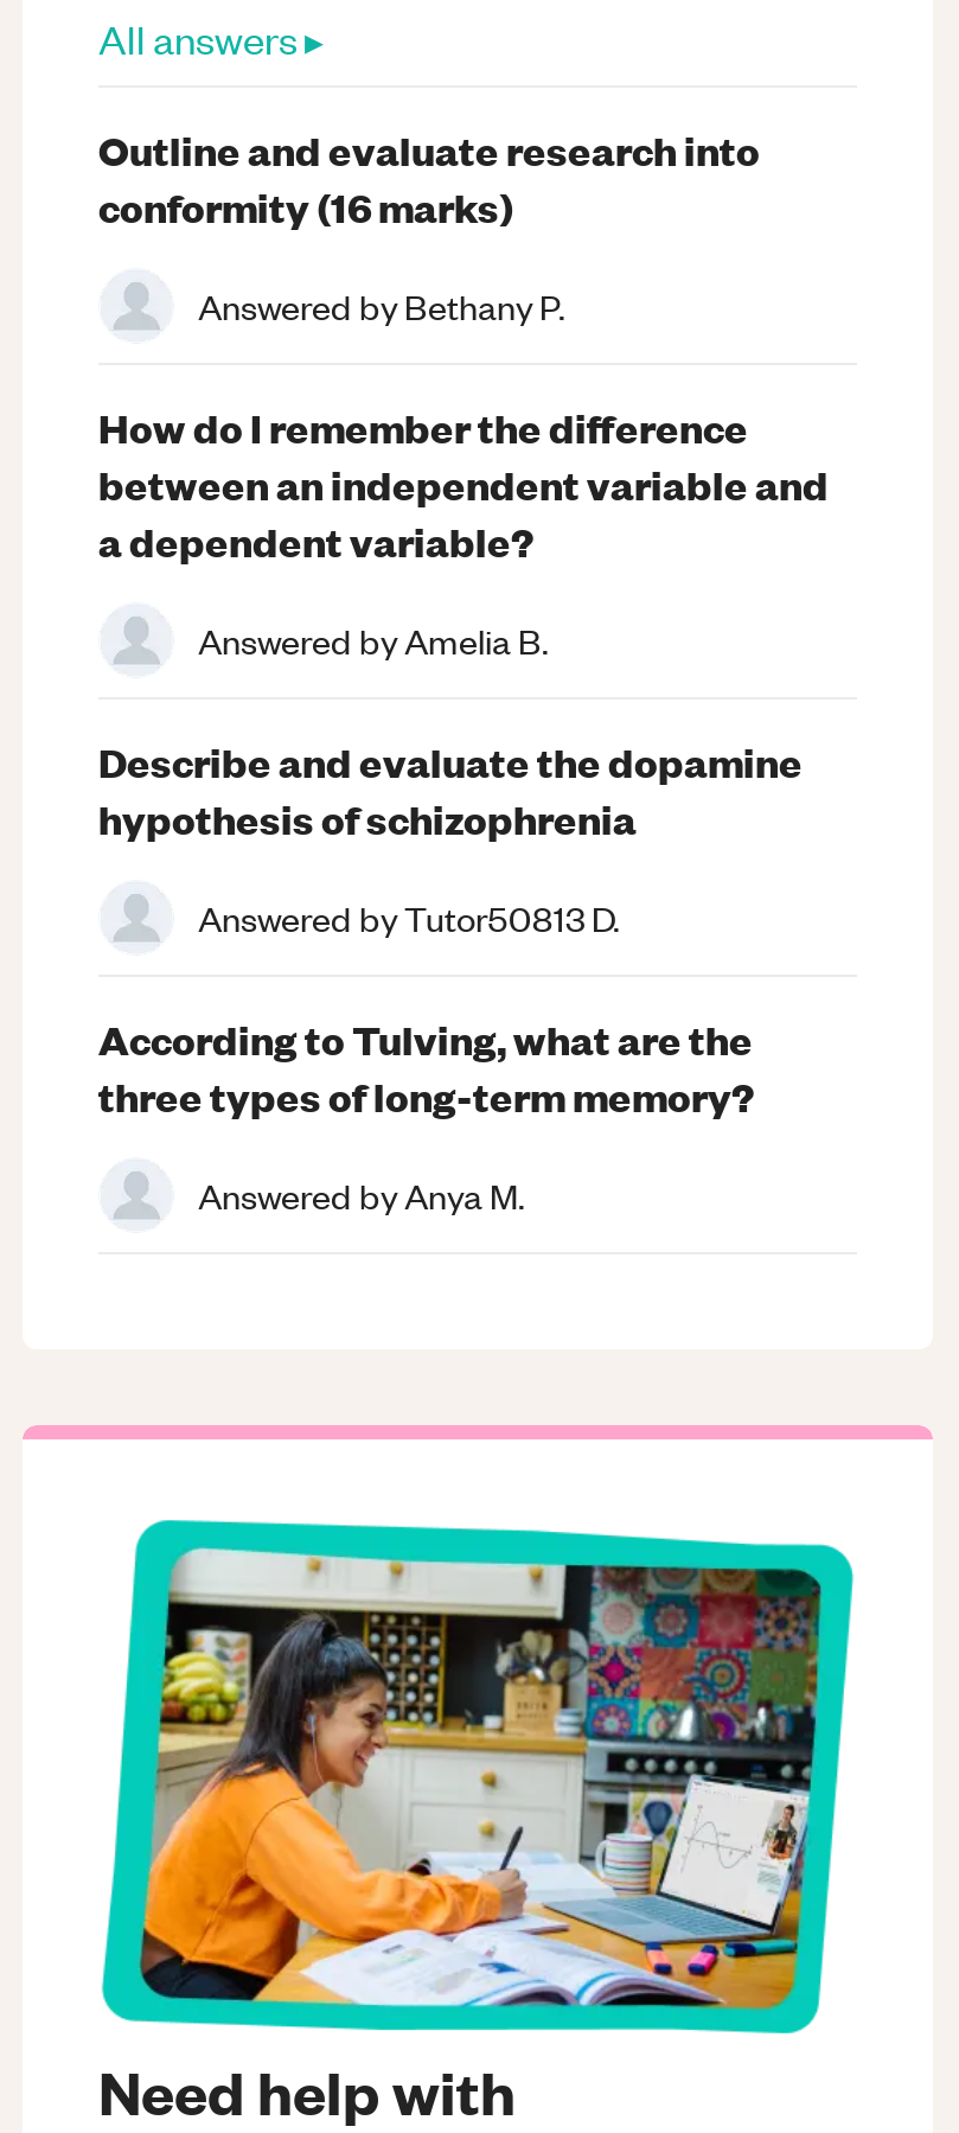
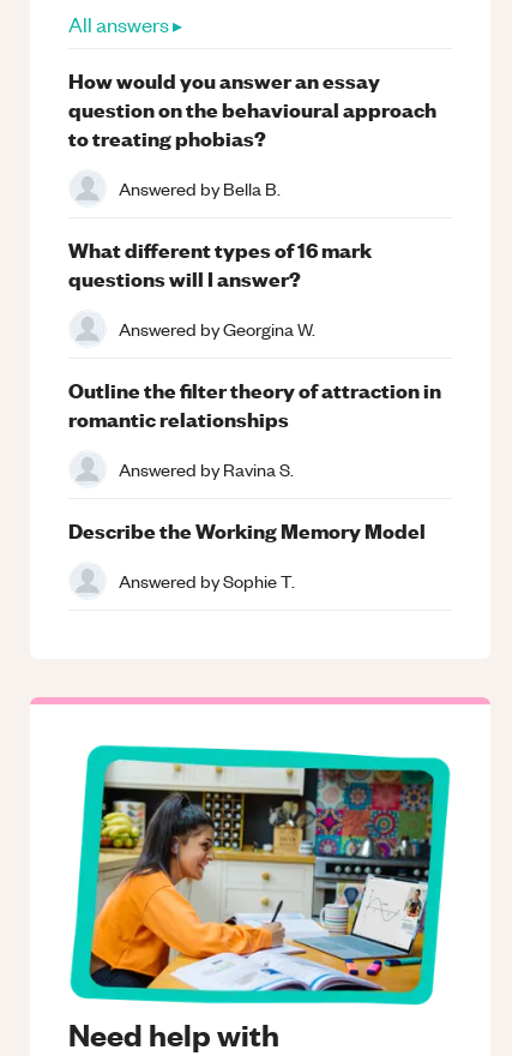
[98,121,760,232] Outline and evaluate research into | conformity (16 marks) -> [68,66,436,151] How would you answer an essay | question on the behavioural approach | to treating phobias?
[198,281,565,328] Answered by Bethany P. -> [119,176,281,200] Answered by Bella B.
[98,398,829,567] How do I remember the difference | between an independent variable and | a dependent variable? -> [68,235,372,292] What different types of 16 mark | questions will I answer?
[198,615,549,663] Answered byAmelia B. -> [119,316,315,340] Answered byGeorgina W.
[98,733,803,844] Describe and evaluate the dopamine | hypothesis of schizophrenia -> [68,376,441,432] Outline the filter theory of attraction in | romantic relationships
[198,893,620,940] Answered byTutor50813 D. -> [119,457,294,481] Answered byRavina S.
[98,1010,755,1122] According to Tulving, what are the | three types of long-term memory? -> [68,516,426,544] Describe the Working Memory Model
[198,1170,525,1218] Answered byAnya M. -> [119,568,295,592] Answered bySophie T.

